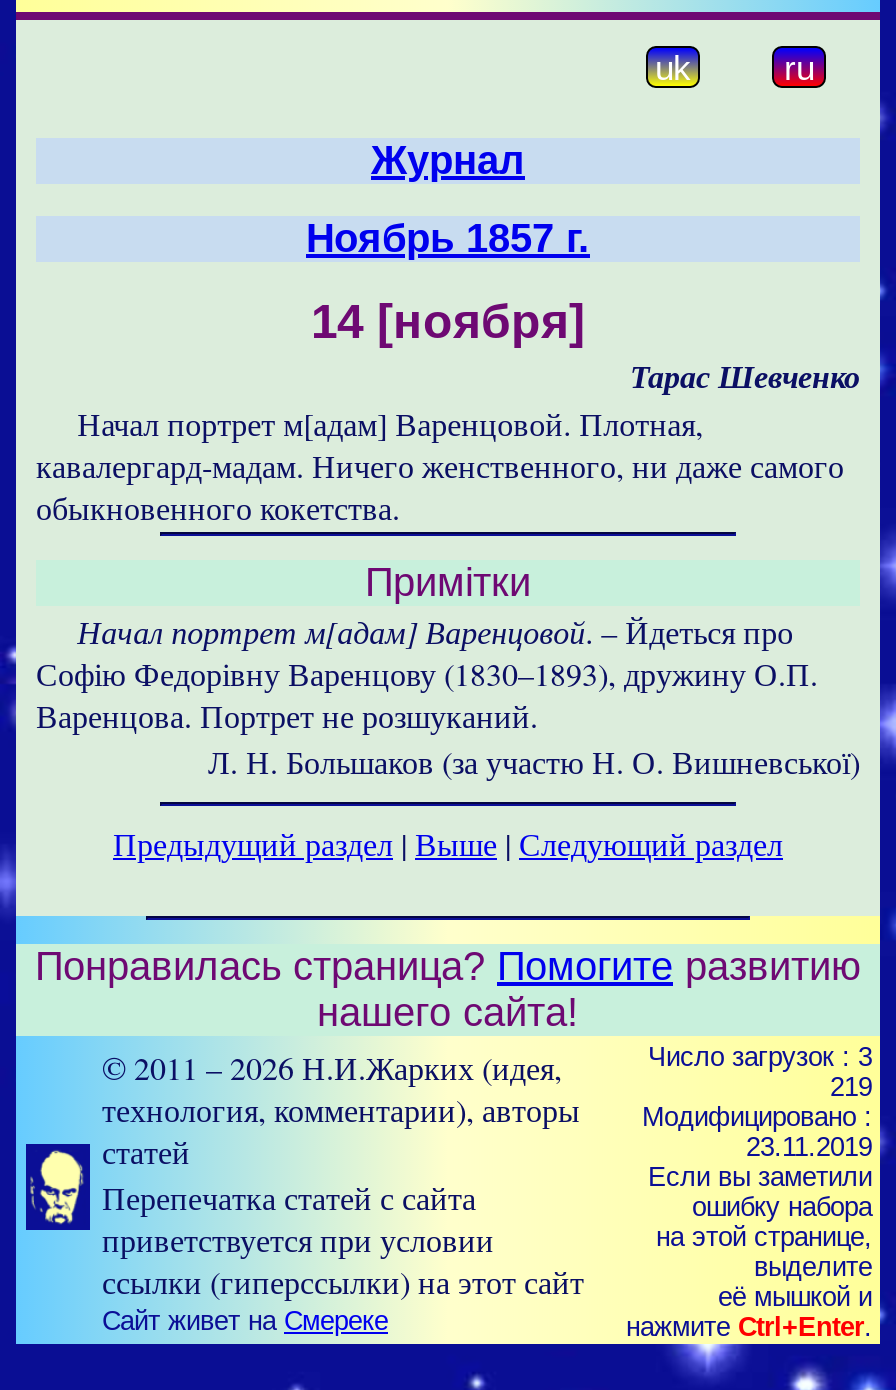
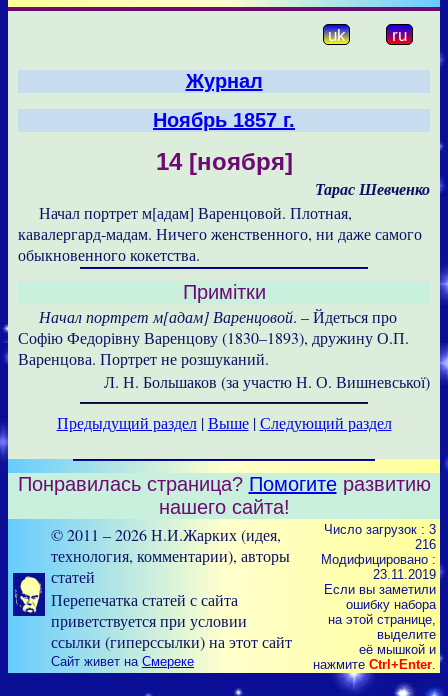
[830,1072,872,1102] 219 -> [415,537,436,552] 216

